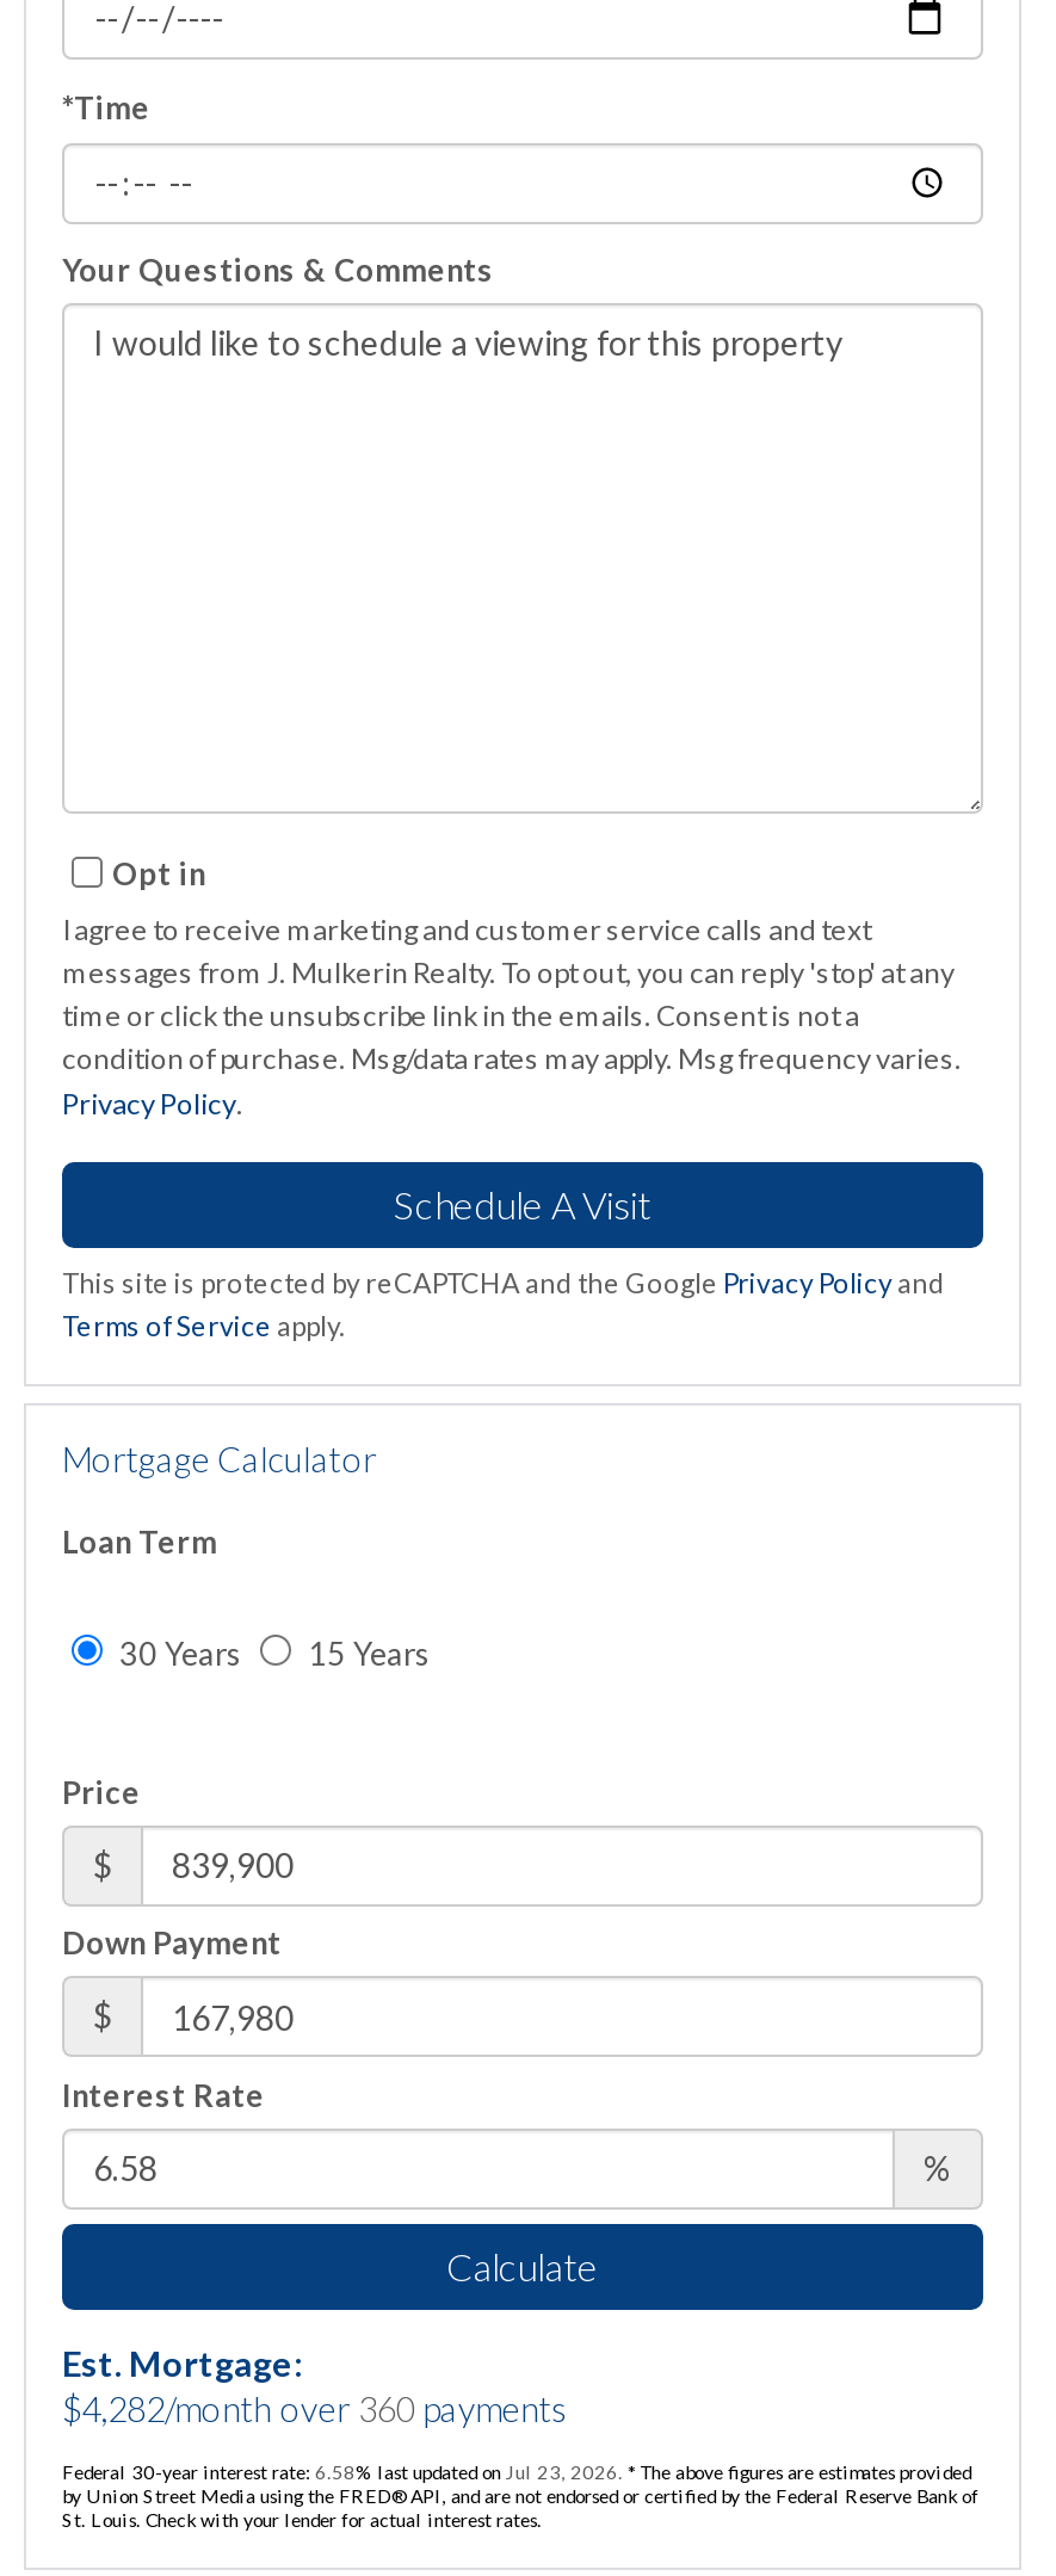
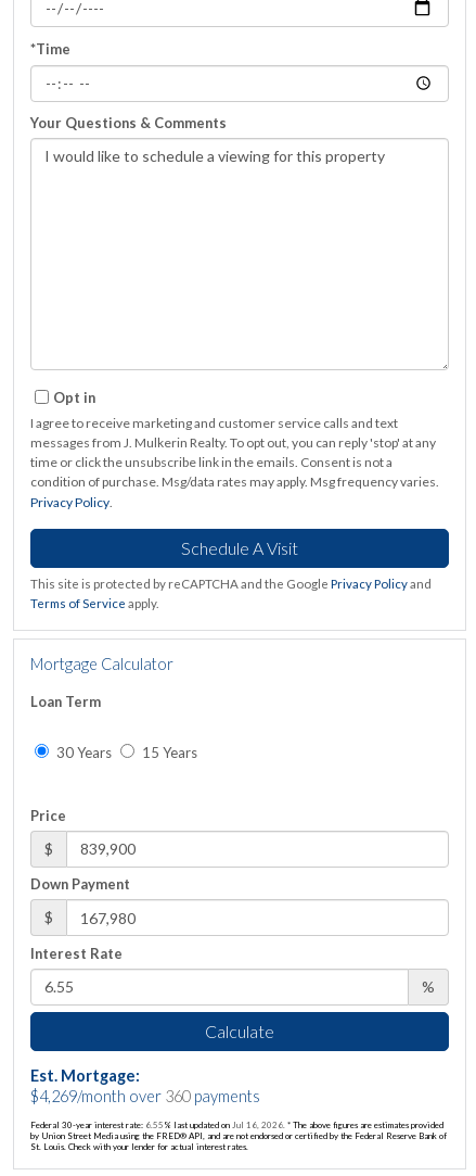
[62,2389,568,2429] $4,282/month over 360 payments -> [30,1087,260,1106] $4,269/month over 360 payments
[62,2461,971,2484] Federal 30-year interest rate: 6.58% last updated on Jul 23, 2026. * The above figures are estimates provided -> [30,1120,443,1131] Federal 30-year interest rate: 6.55% last updated on Jul 16, 2026. * The above figures are estimates provided

